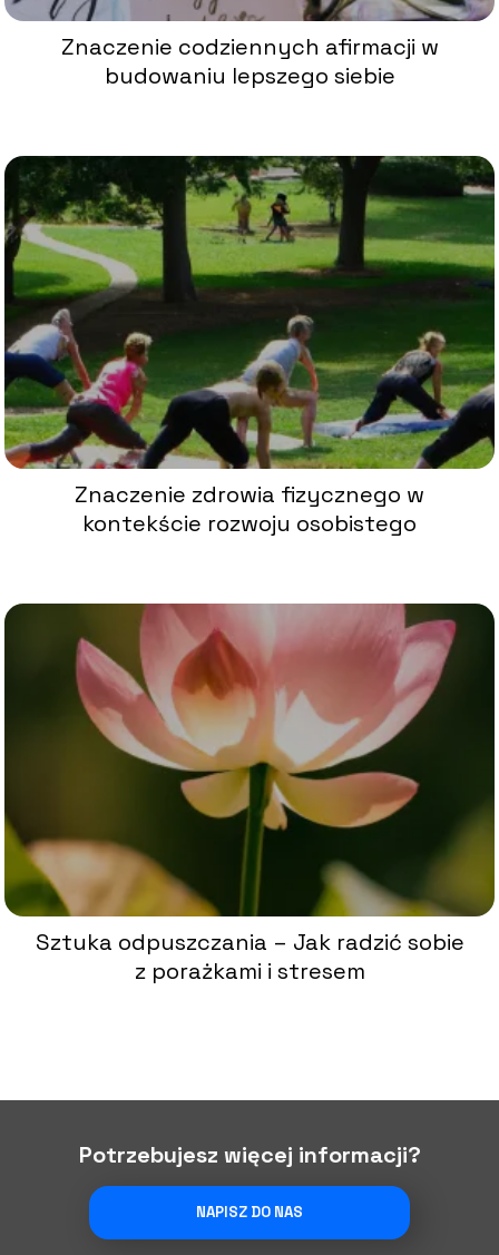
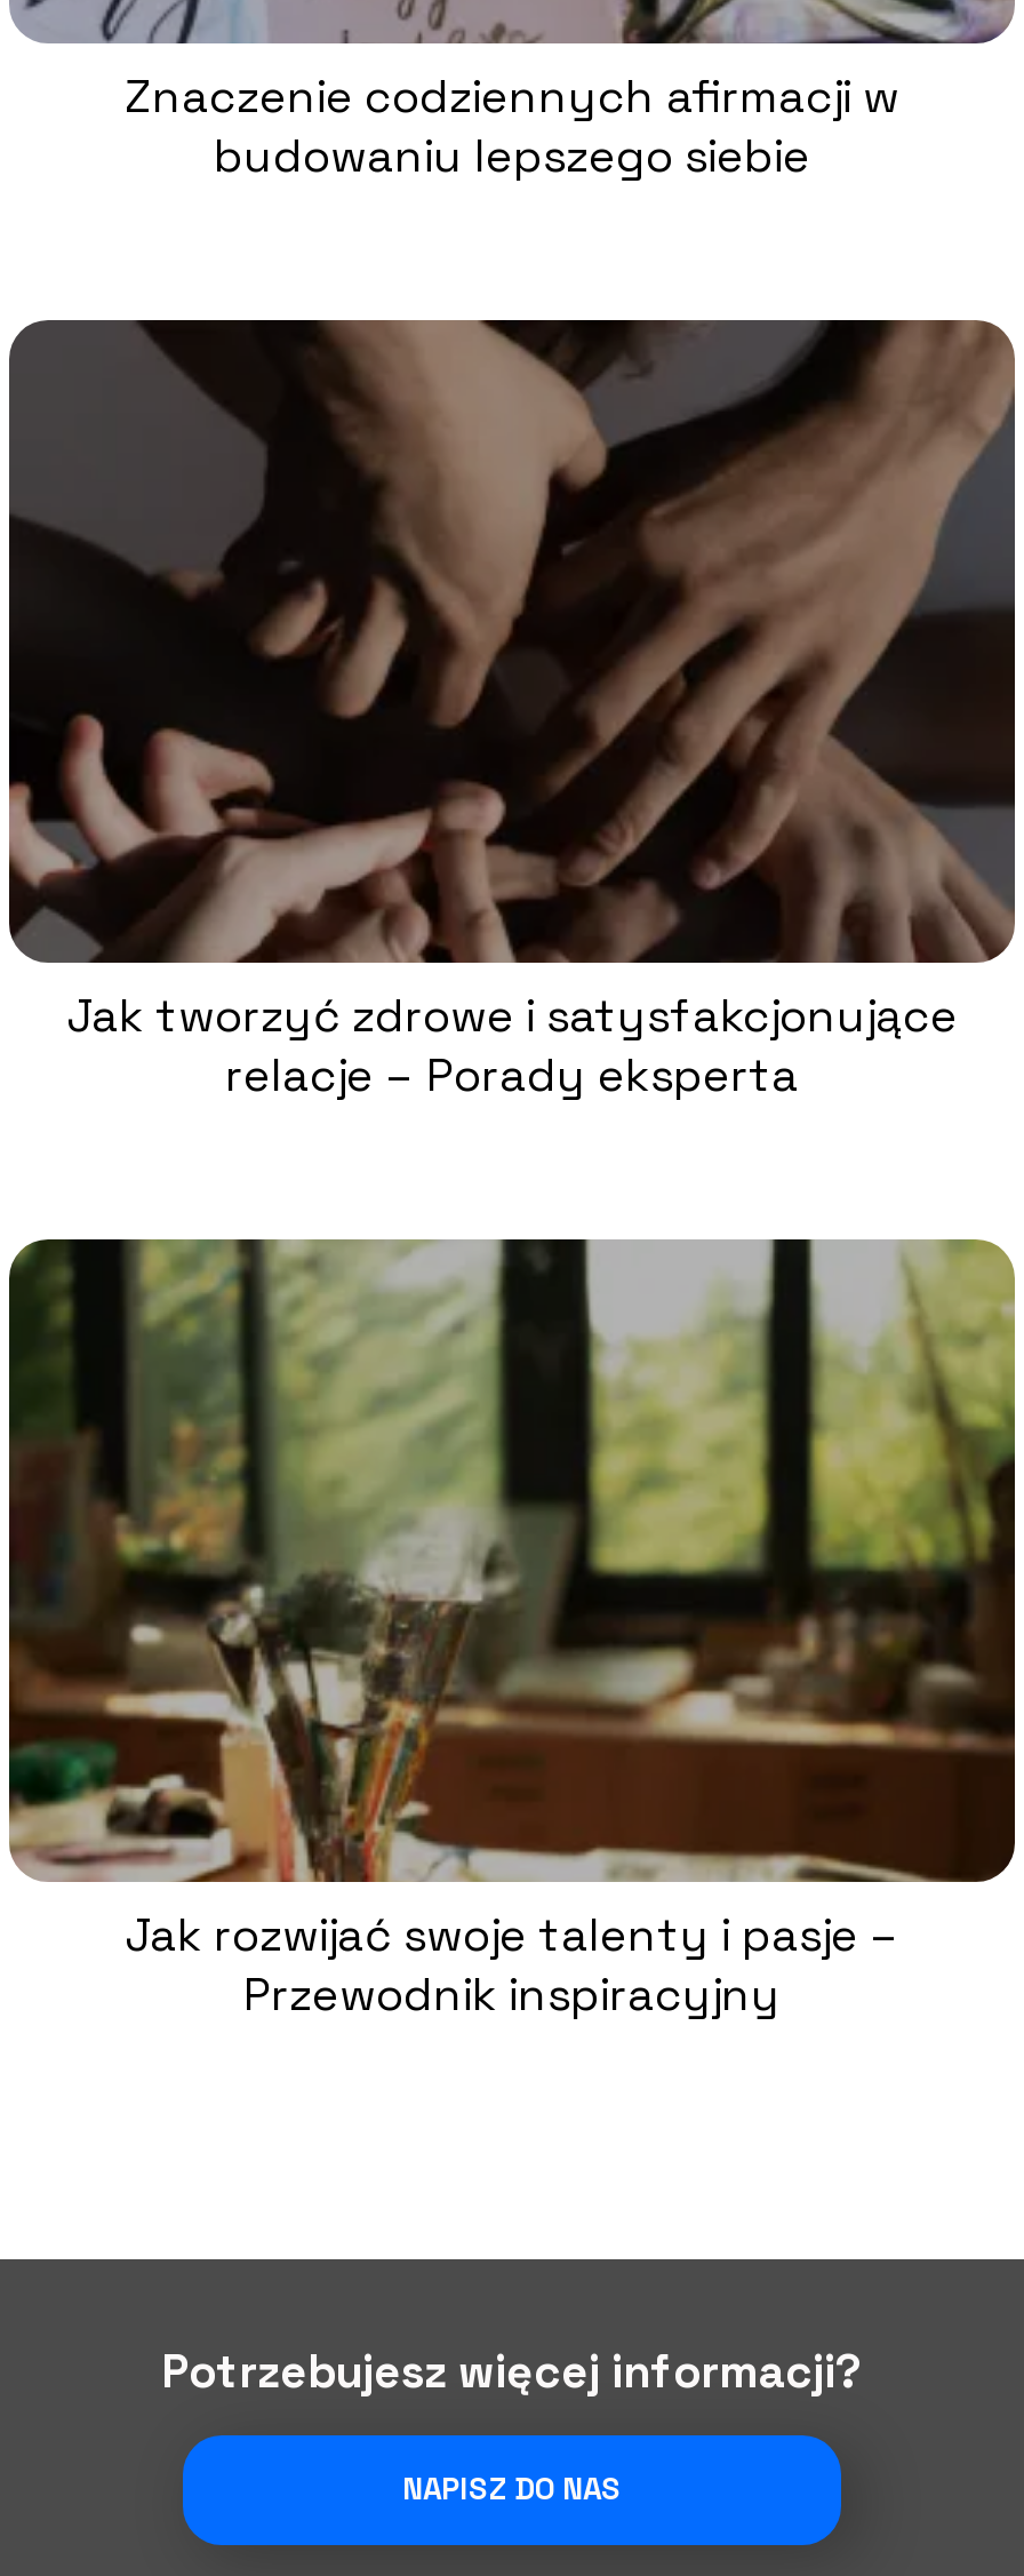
[3,155,496,538] [image] | Znaczenie zdrowia fizycznego w | kontekście rozwoju osobistego -> [7,318,1017,1104] [image] | Jak tworzyć zdrowe i satysfakcjonujące | relacje – Porady eksperta
[4,602,496,985] [image] | Sztuka odpuszczania – Jak radzić sobie | z porażkami i stresem -> [9,1237,1017,2023] [image] | Jak rozwijać swoje talenty i pasje – | Przewodnik inspiracyjny

